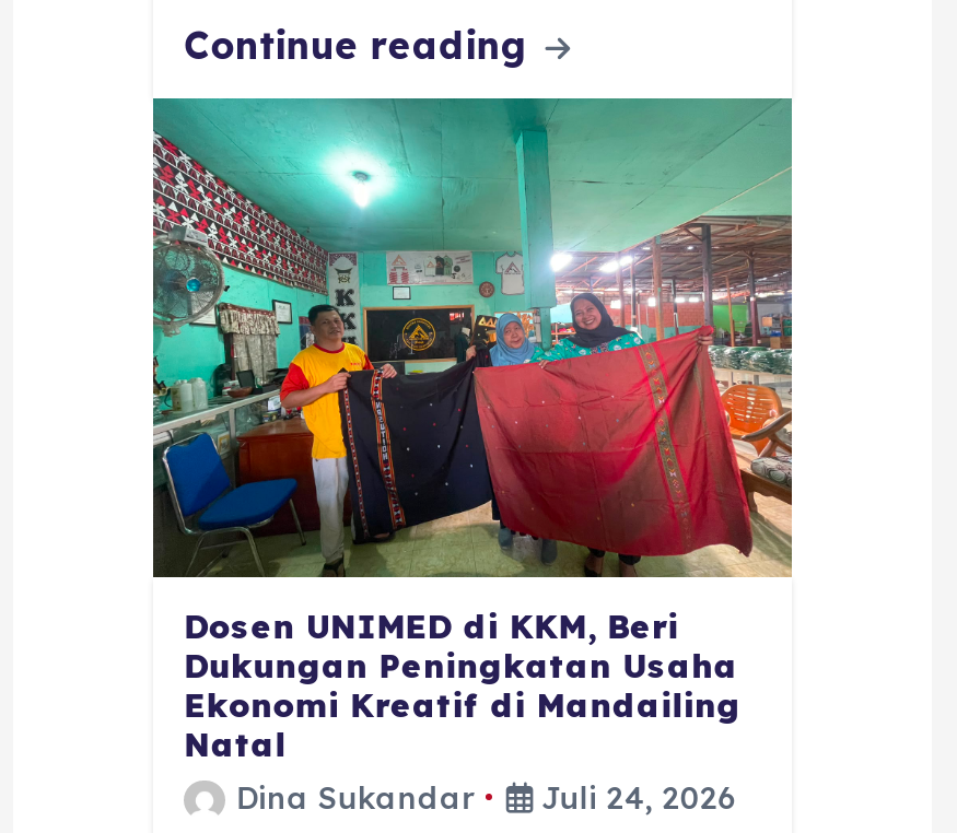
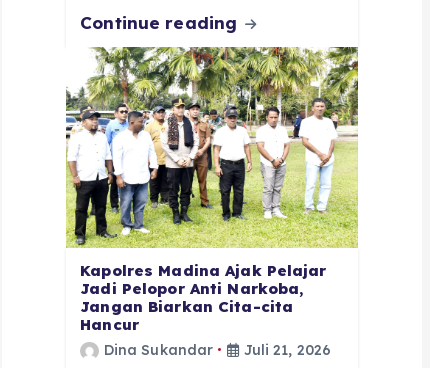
[151,96,794,764] [image] | Dosen UNIMED di KKM, Beri | Dukungan Peningkatan Usaha | Ekonomi Kreatif di Mandailing | Natal -> [65,46,359,334] [image] | Kapolres Madina Ajak Pelajar | Jadi Pelopor Anti Narkoba, | Jangan Biarkan Cita-cita | Hancur
[236,777,738,817] Dina Sukandar Juli 24, 2026 -> [104,340,331,358] Dina Sukandar Juli 21, 2026

